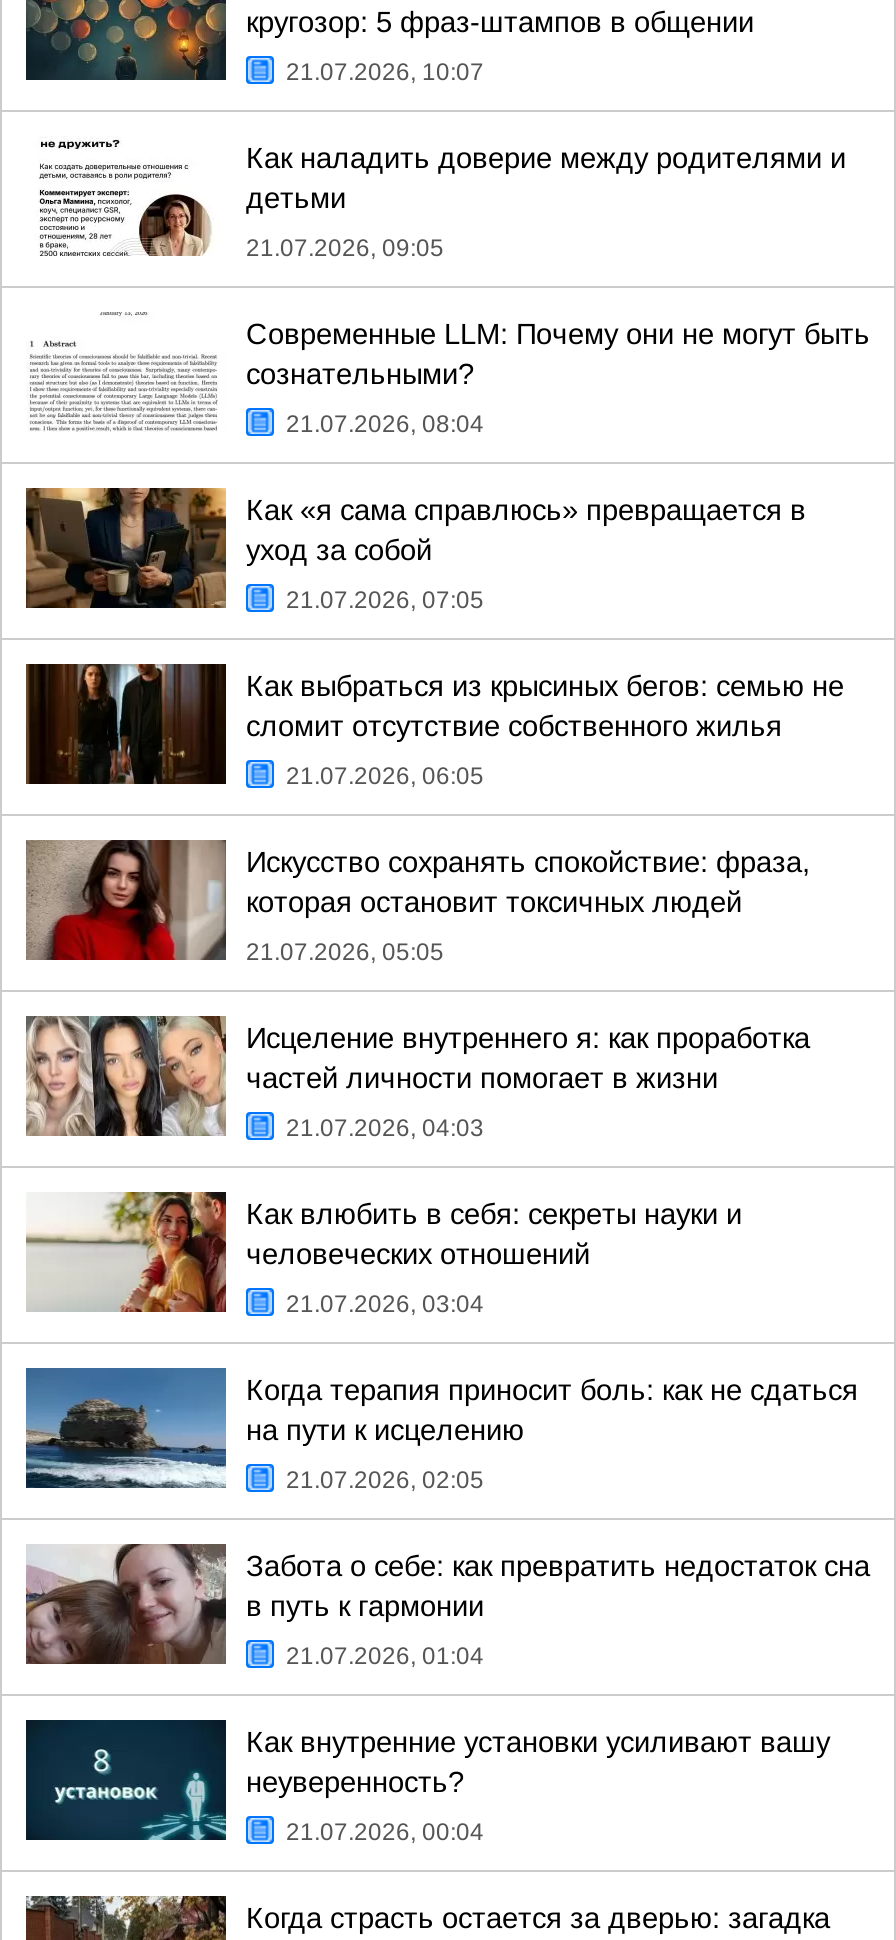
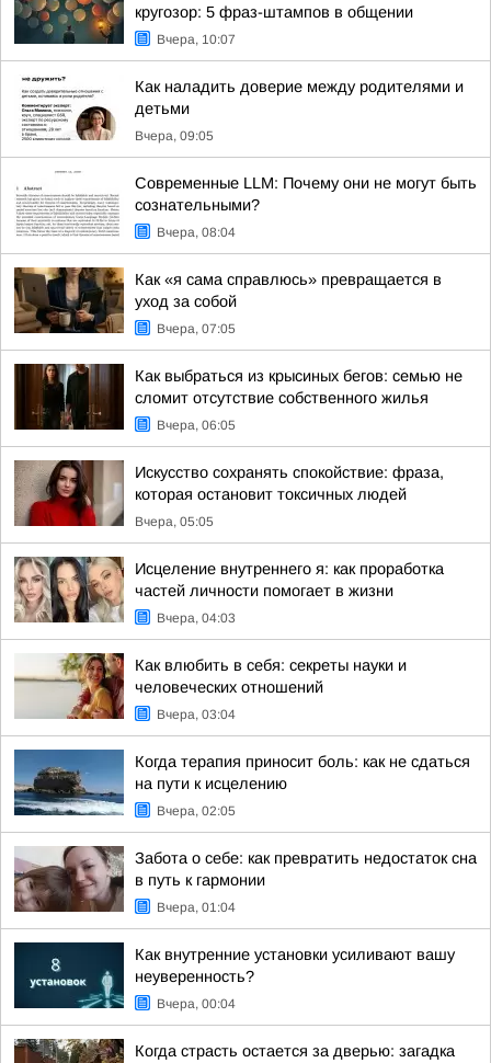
[286,58,484,86] 21.07.2026, 10:07 -> [157,32,236,47] Вчера, 10:07
[246,234,444,262] 21.07.2026, 09:05 -> [135,128,214,144] Вчера, 09:05
[286,410,484,438] 21.07.2026, 08:04 -> [157,225,236,240] Вчера, 08:04
[286,586,484,614] 21.07.2026, 07:05 -> [157,321,236,336] Вчера, 07:05
[286,762,484,790] 21.07.2026, 06:05 -> [157,418,236,433] Вчера, 06:05
[246,938,444,966] 21.07.2026, 05:05 -> [135,514,214,529] Вчера, 05:05
[286,1114,484,1142] 21.07.2026, 04:03 -> [157,610,236,626] Вчера, 04:03
[286,1290,484,1318] 21.07.2026, 03:04 -> [157,707,236,722] Вчера, 03:04
[286,1466,484,1494] 21.07.2026, 02:05 -> [157,803,236,819] Вчера, 02:05
[286,1642,484,1670] 21.07.2026, 01:04 -> [157,900,236,915] Вчера, 01:04
[286,1818,484,1846] 21.07.2026, 00:04 -> [157,996,236,1011] Вчера, 00:04

